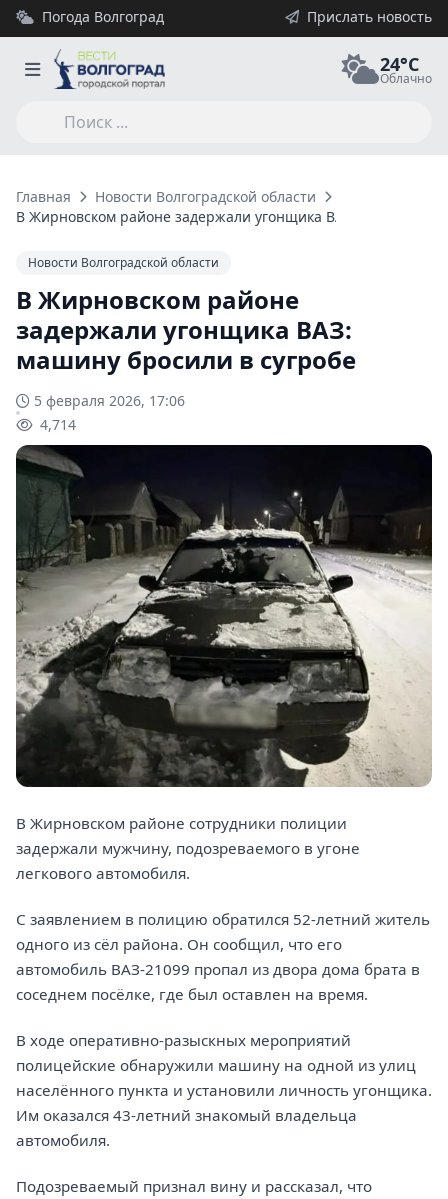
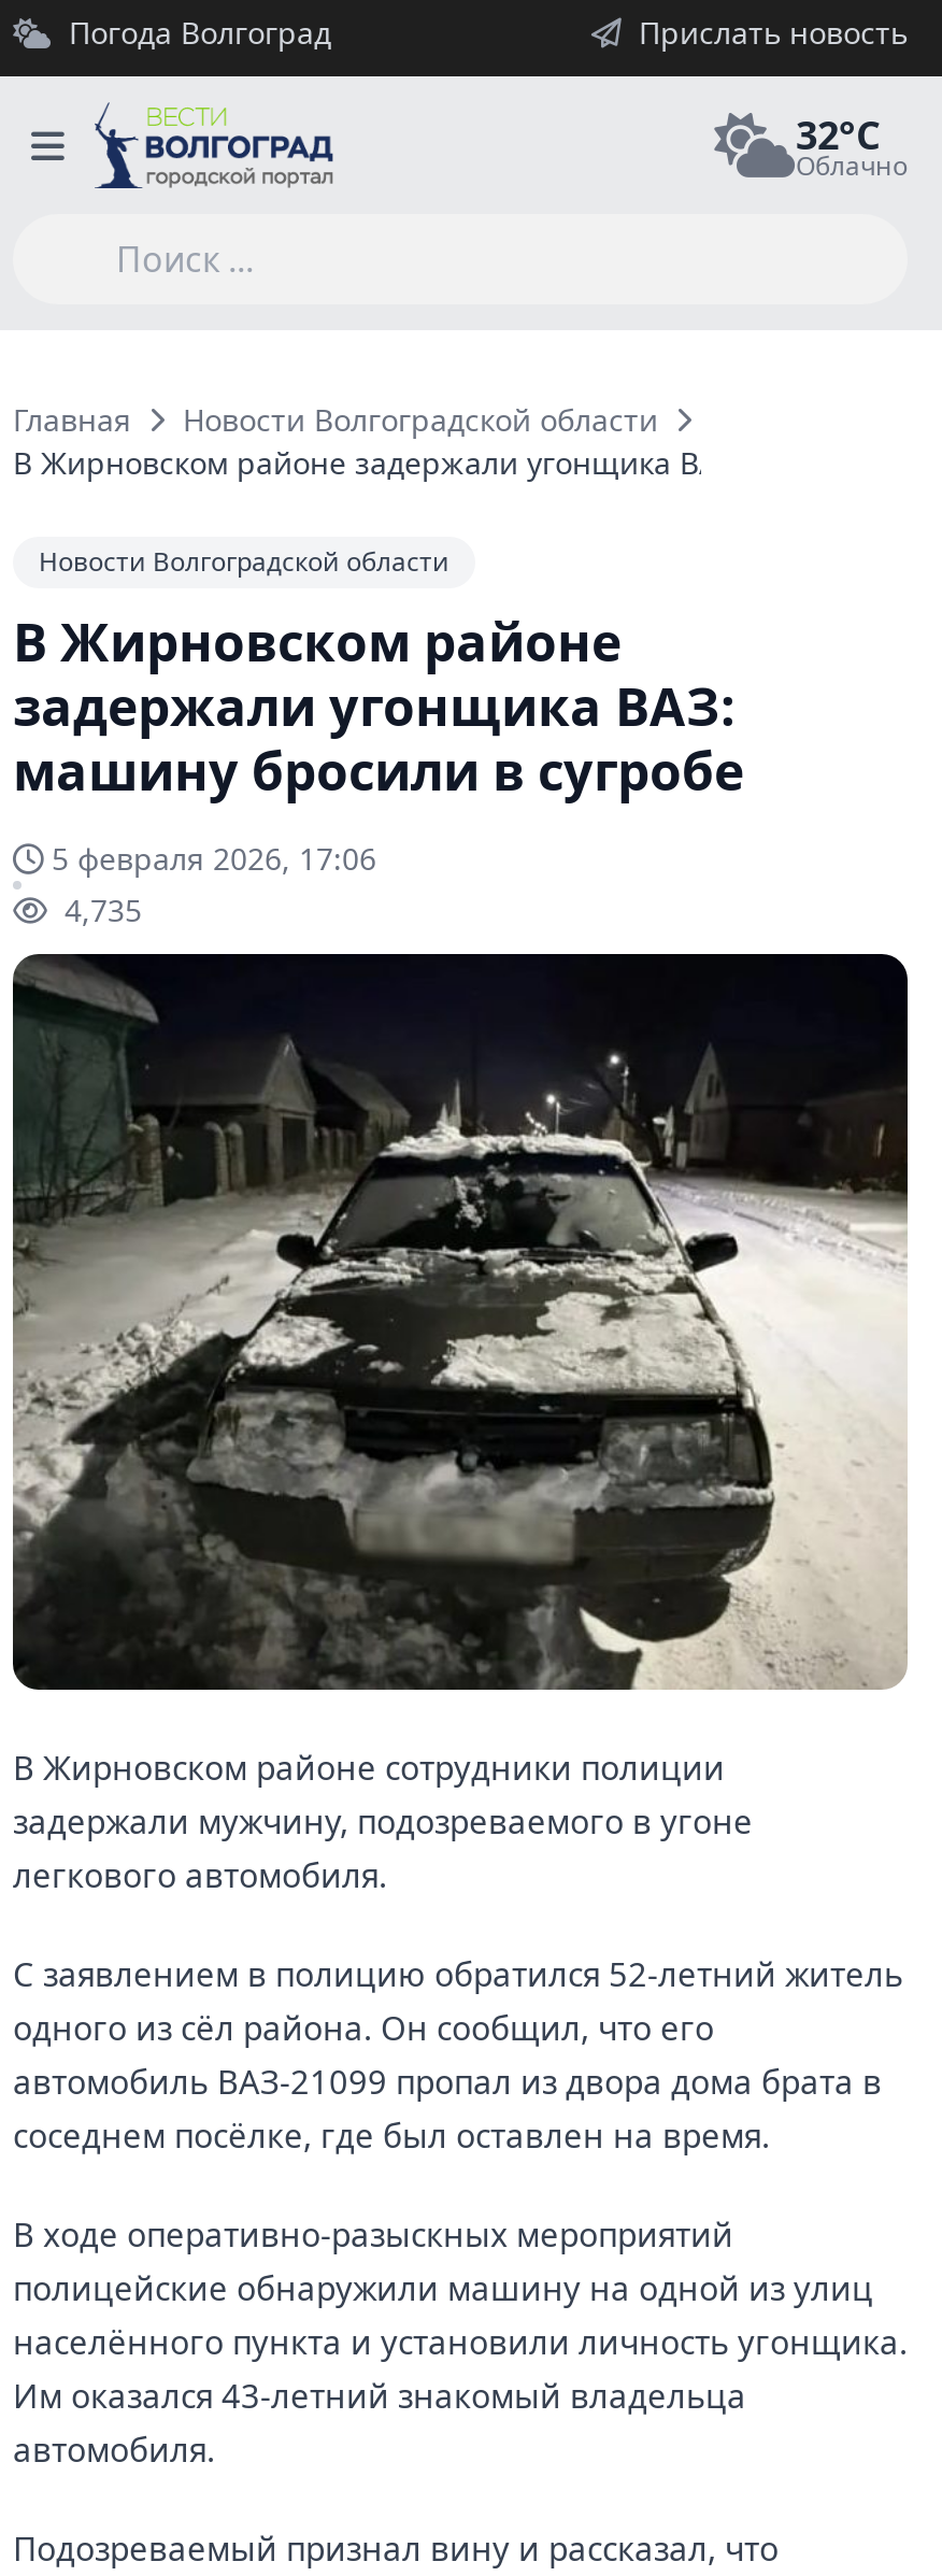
[380,51,419,75] 24°C -> [796,108,880,159] 32°C
[36,415,76,434] 4,714 -> [56,889,142,930] 4,735

